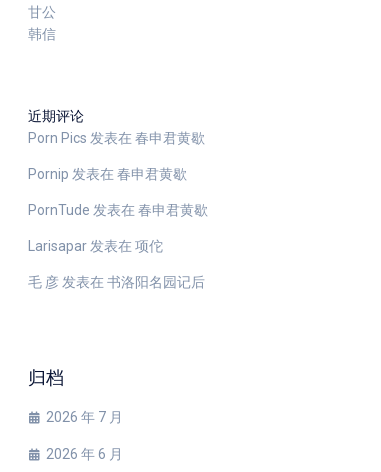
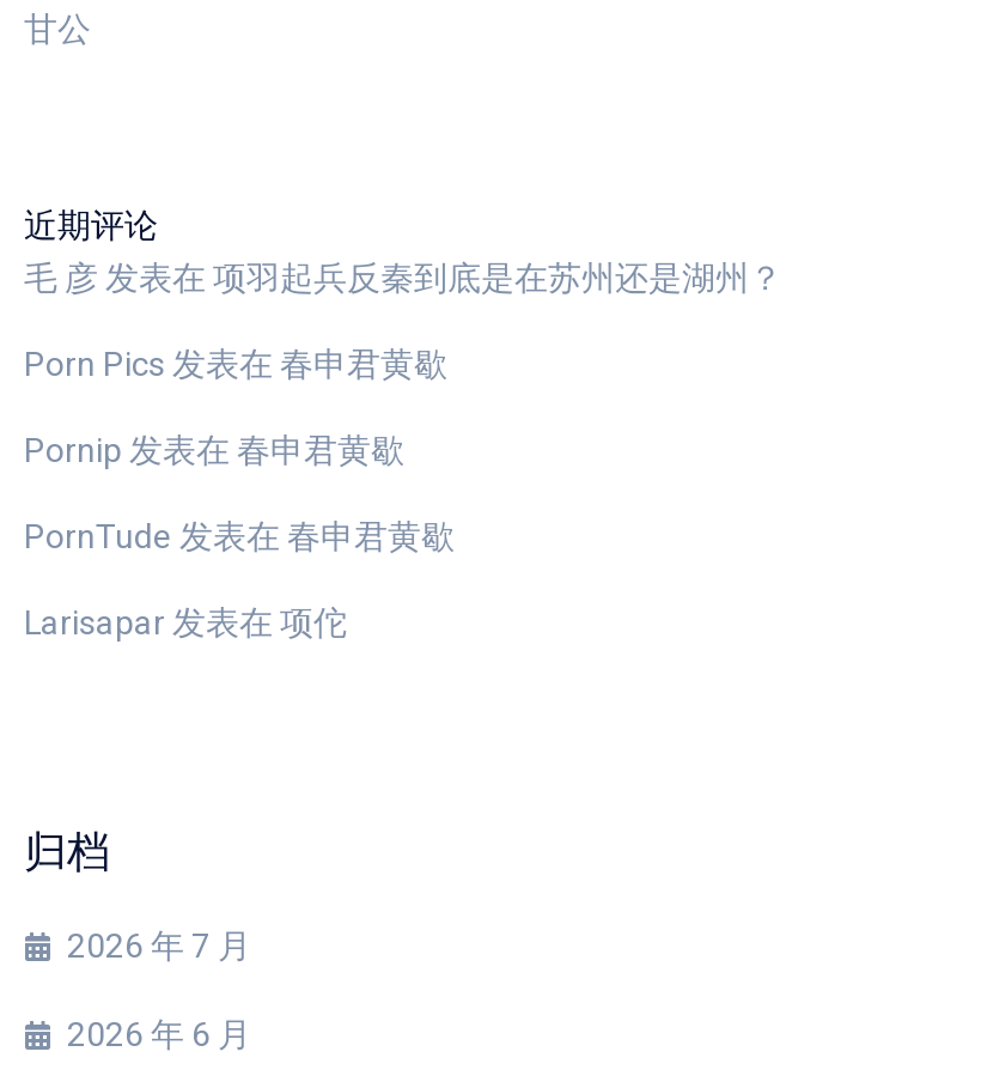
[28,26,56,42] 韩信 -> none
none -> [24,258,782,296] 毛 彦发表在项羽起兵反秦到底是在苏州还是湖州？
[28,274,205,290] 毛 彦发表在书洛阳名园记后 -> none

